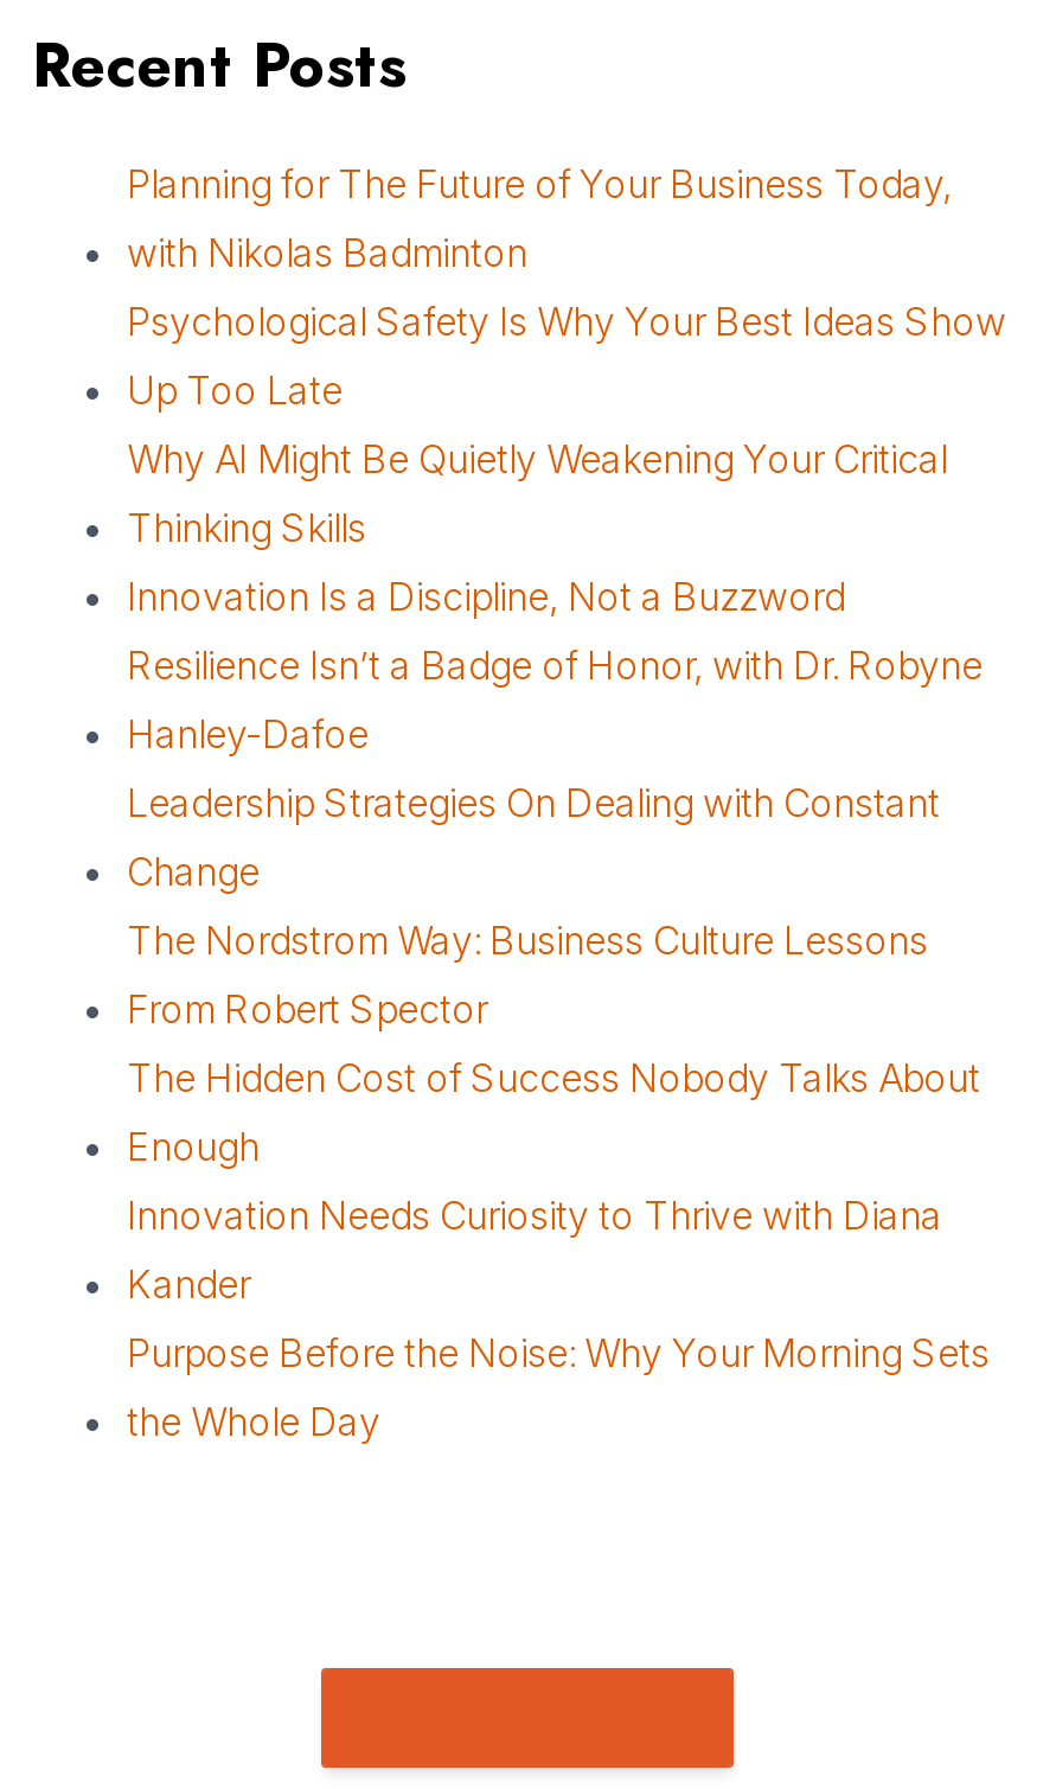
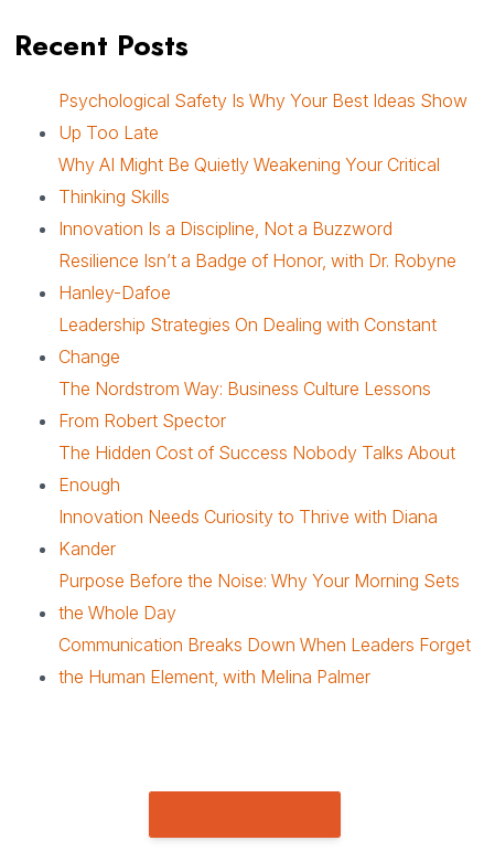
[127,160,952,276] Planning for The Future of Your Business Today, | with Nikolas Badminton -> none
moved [127,298,1006,1445] -> [58,89,467,624]: Psychological Safety Is Why Your Best Ideas Show | Up Too Late | Why AI Might Be Quietly Weakening Your Critical | ... | Purpose Before the Noise: Why Your Morning Sets | the Whole Day
none -> [58,634,471,688] Communication Breaks Down When Leaders Forget | the Human Element, with Melina Palmer

